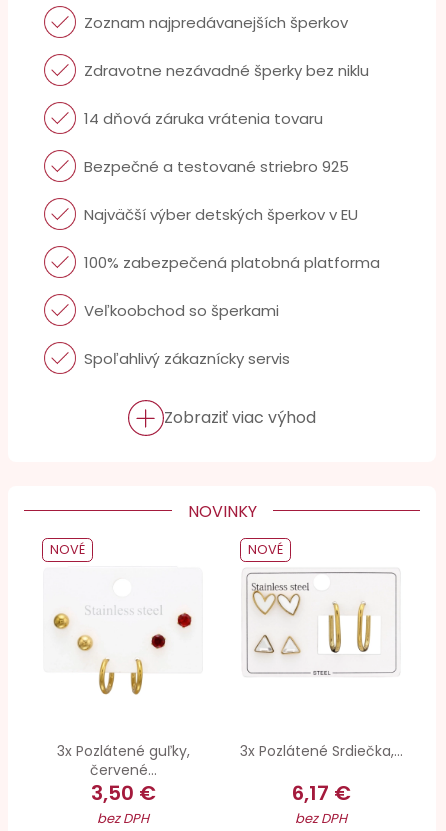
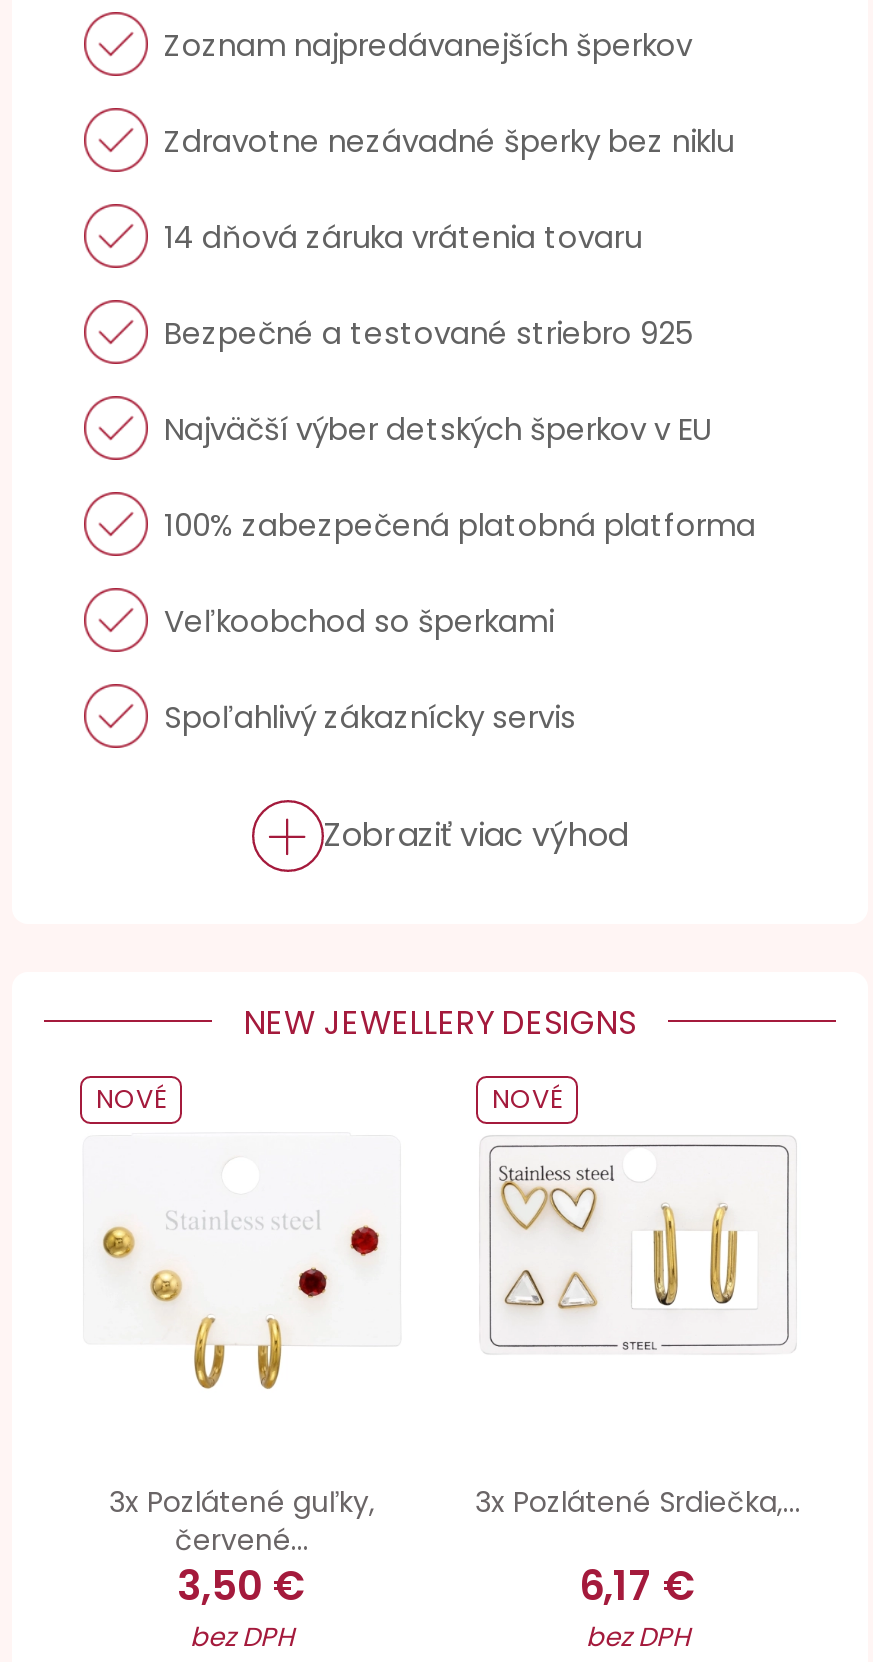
[187,500,256,523] NOVINKY -> [244,1000,636,1046] NEW JEWELLERY DESIGNS

